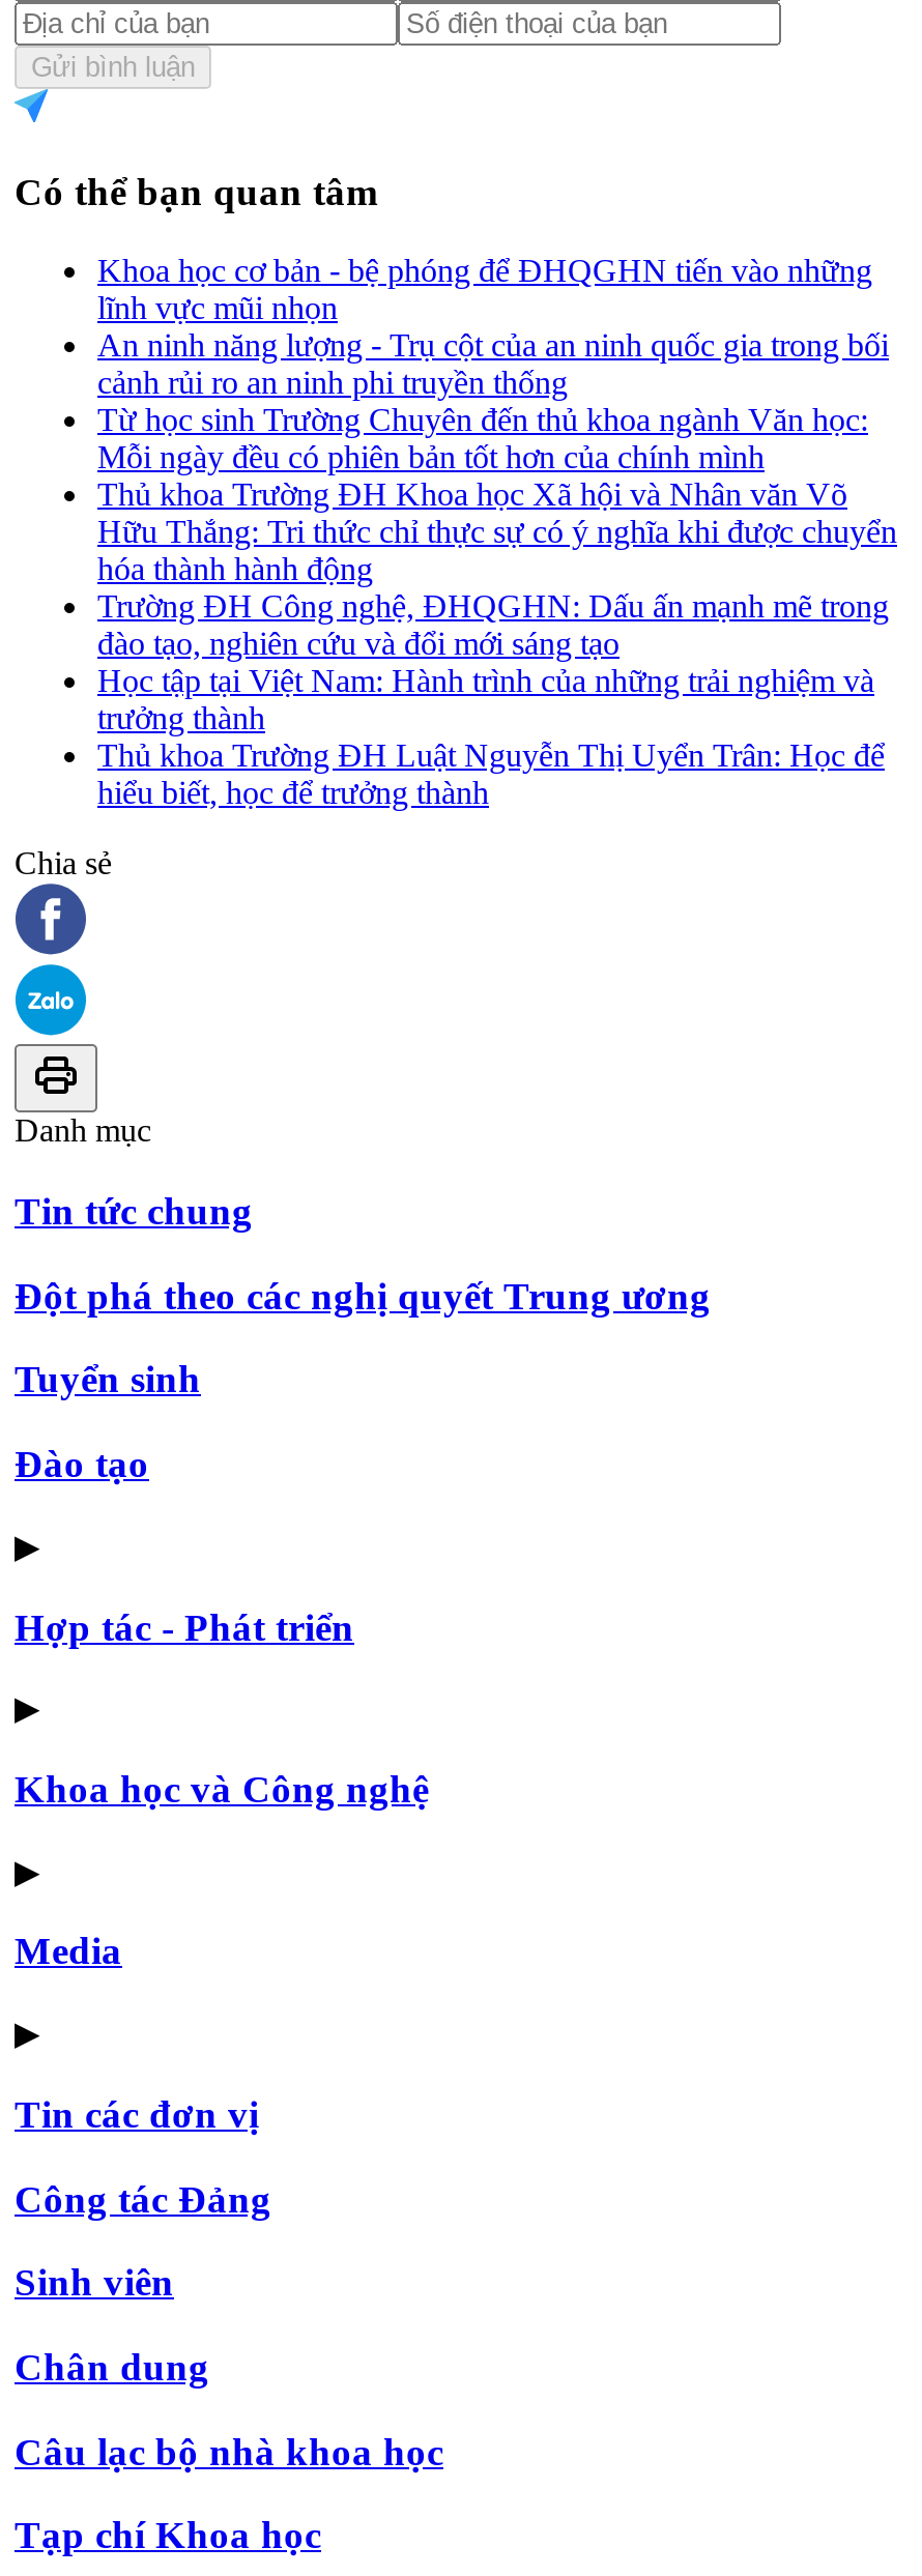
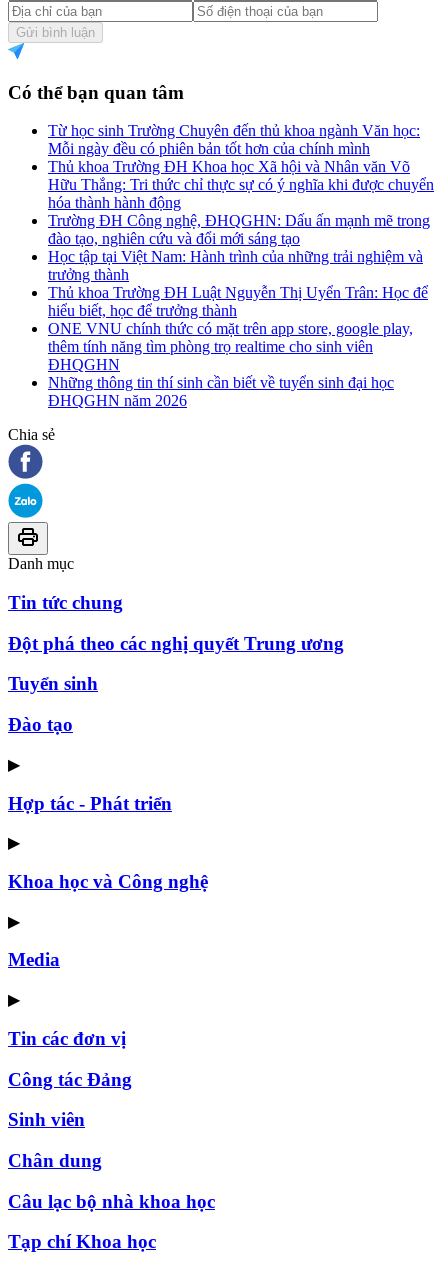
[97,253,889,400] Khoa học cơ bản - bệ phóng để ĐHQGHN tiến vào những | lĩnh vực mũi nhọn | An ninh năng lượng - Trụ cột của an ninh quốc gia trong bối | cảnh rủi ro an ninh phi truyền thống -> none
moved [97,402,897,810] -> [48,122,434,319]: Từ học sinh Trường Chuyên đến thủ khoa ngành Văn học: | Mỗi ngày đều có phiên bản tốt hơn của chính mình | Thủ khoa Trường ĐH Khoa học Xã hội và Nhân văn Võ | ... | Thủ khoa Trường ĐH Luật Nguyễn Thị Uyển Trân: Học để | hiểu biết, học để trưởng thành
none -> [48,320,413,409] ONE VNU chính thức có mặt trên app store, google play, | thêm tính năng tìm phòng trọ realtime cho sinh viên | ĐHQGHN | Những thông tin thí sinh cần biết về tuyển sinh đại học | ĐHQGHN năm 2026

